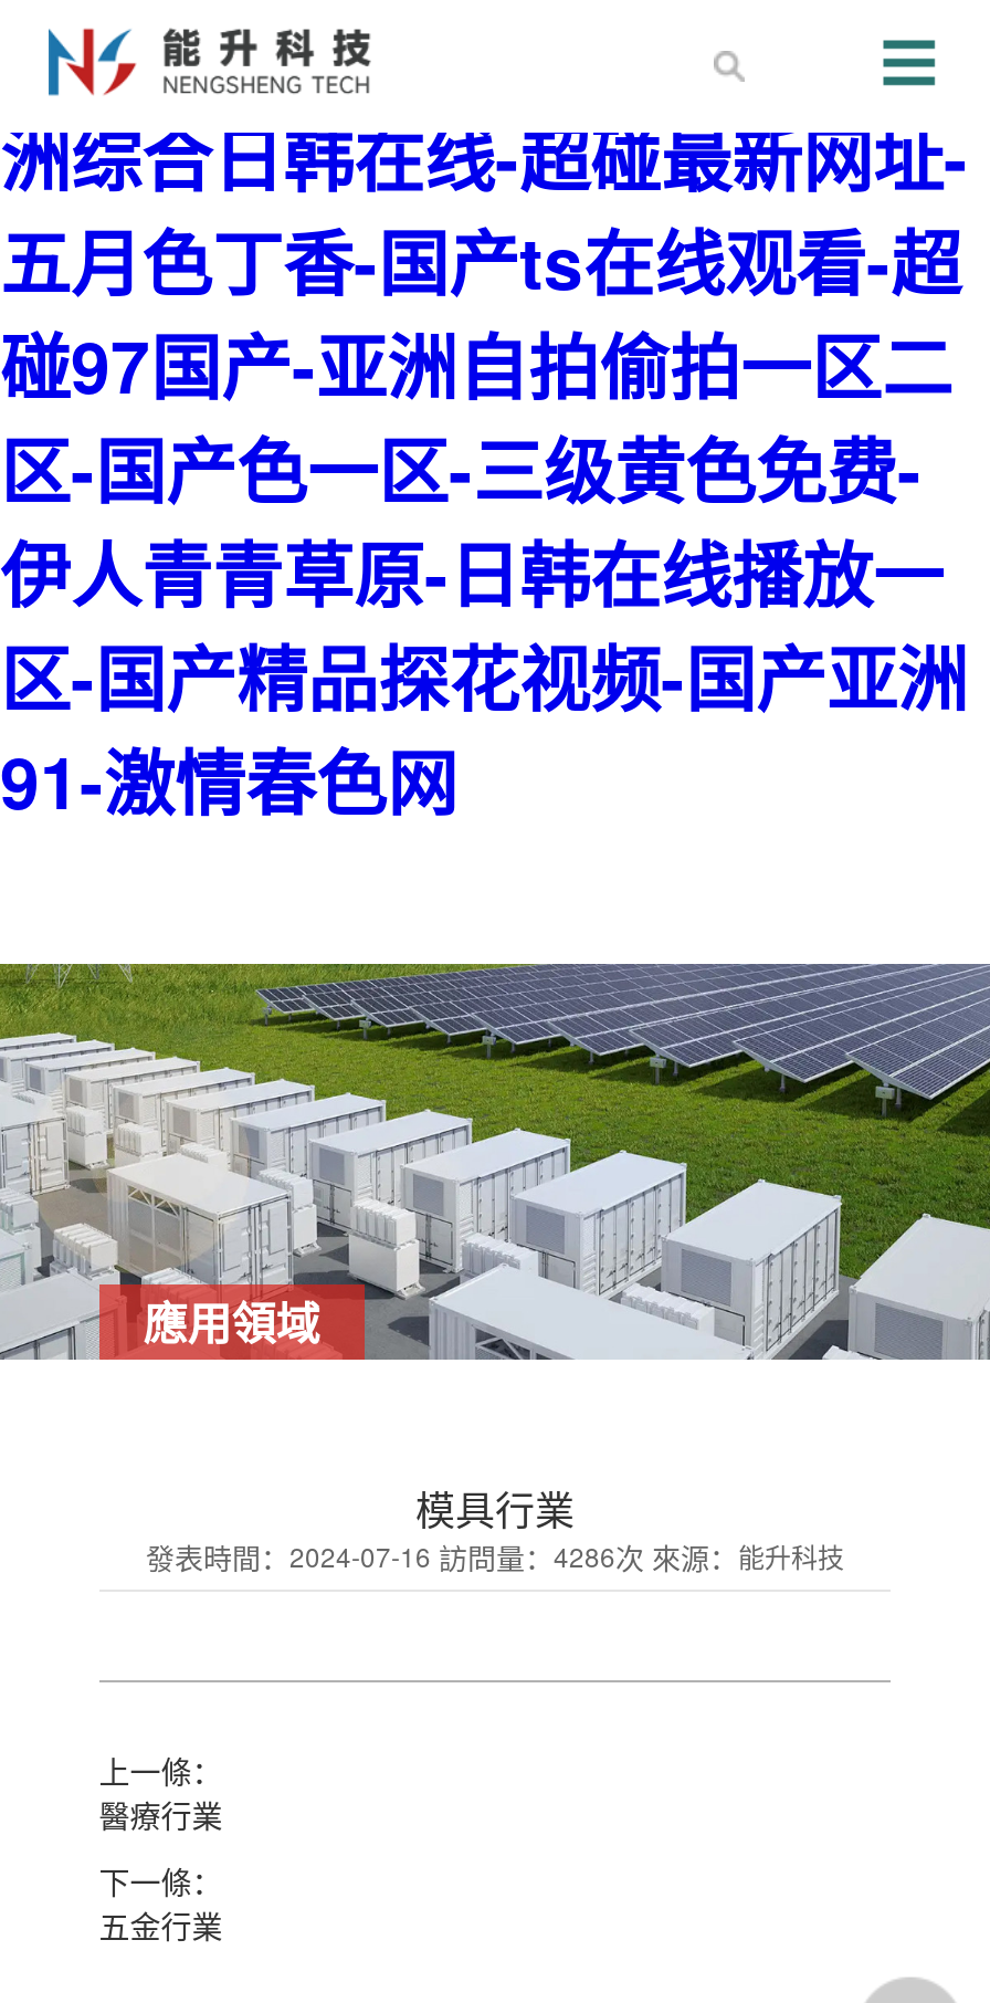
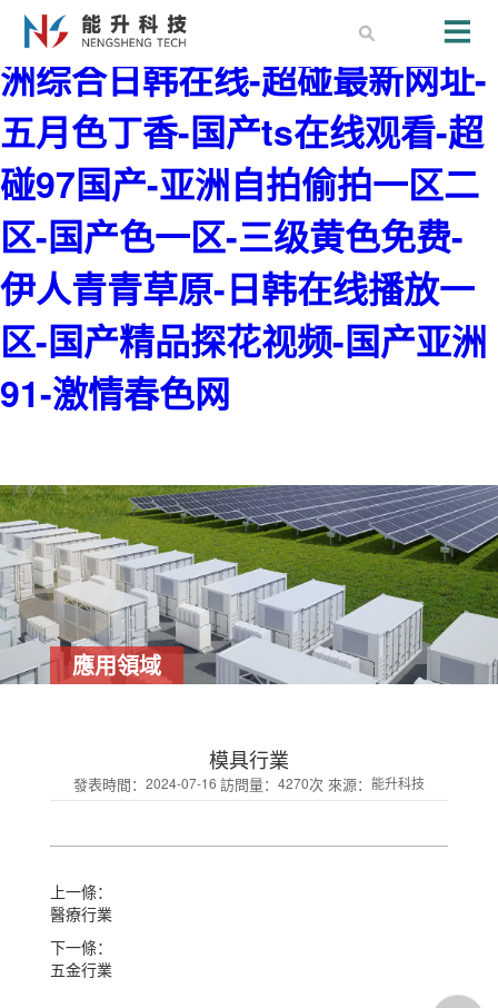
[146,1536,844,1578] 發表時間：2024-07-16 訪問量：4286次 來源：能升科技 -> [73,773,425,794] 發表時間：2024-07-16 訪問量：4270次 來源：能升科技

